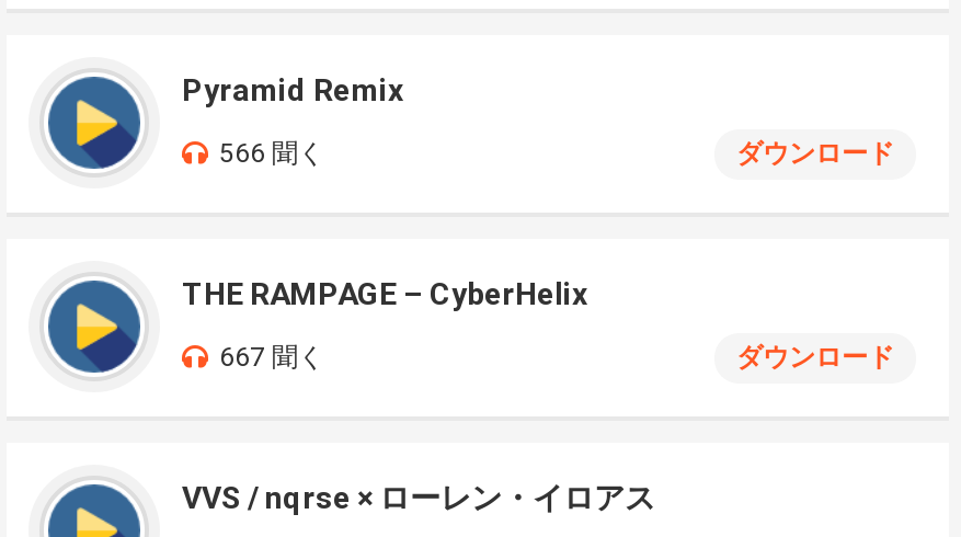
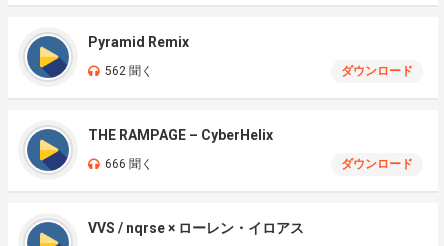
[219,138,324,169] 566 聞く -> [105,64,153,78] 562 聞く
[219,342,324,373] 667 聞く -> [105,157,153,171] 666 聞く

